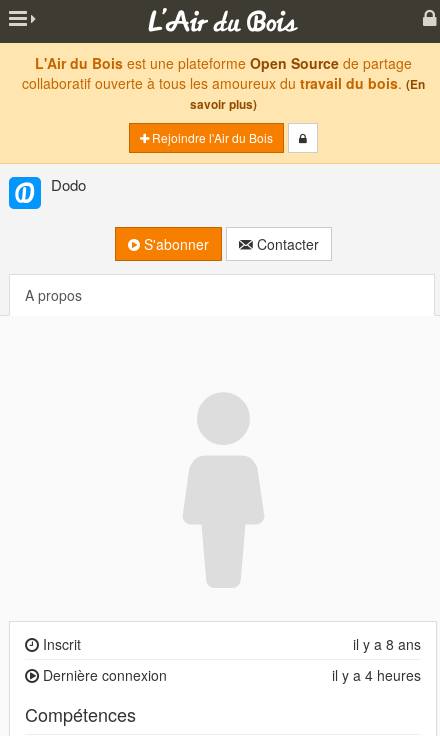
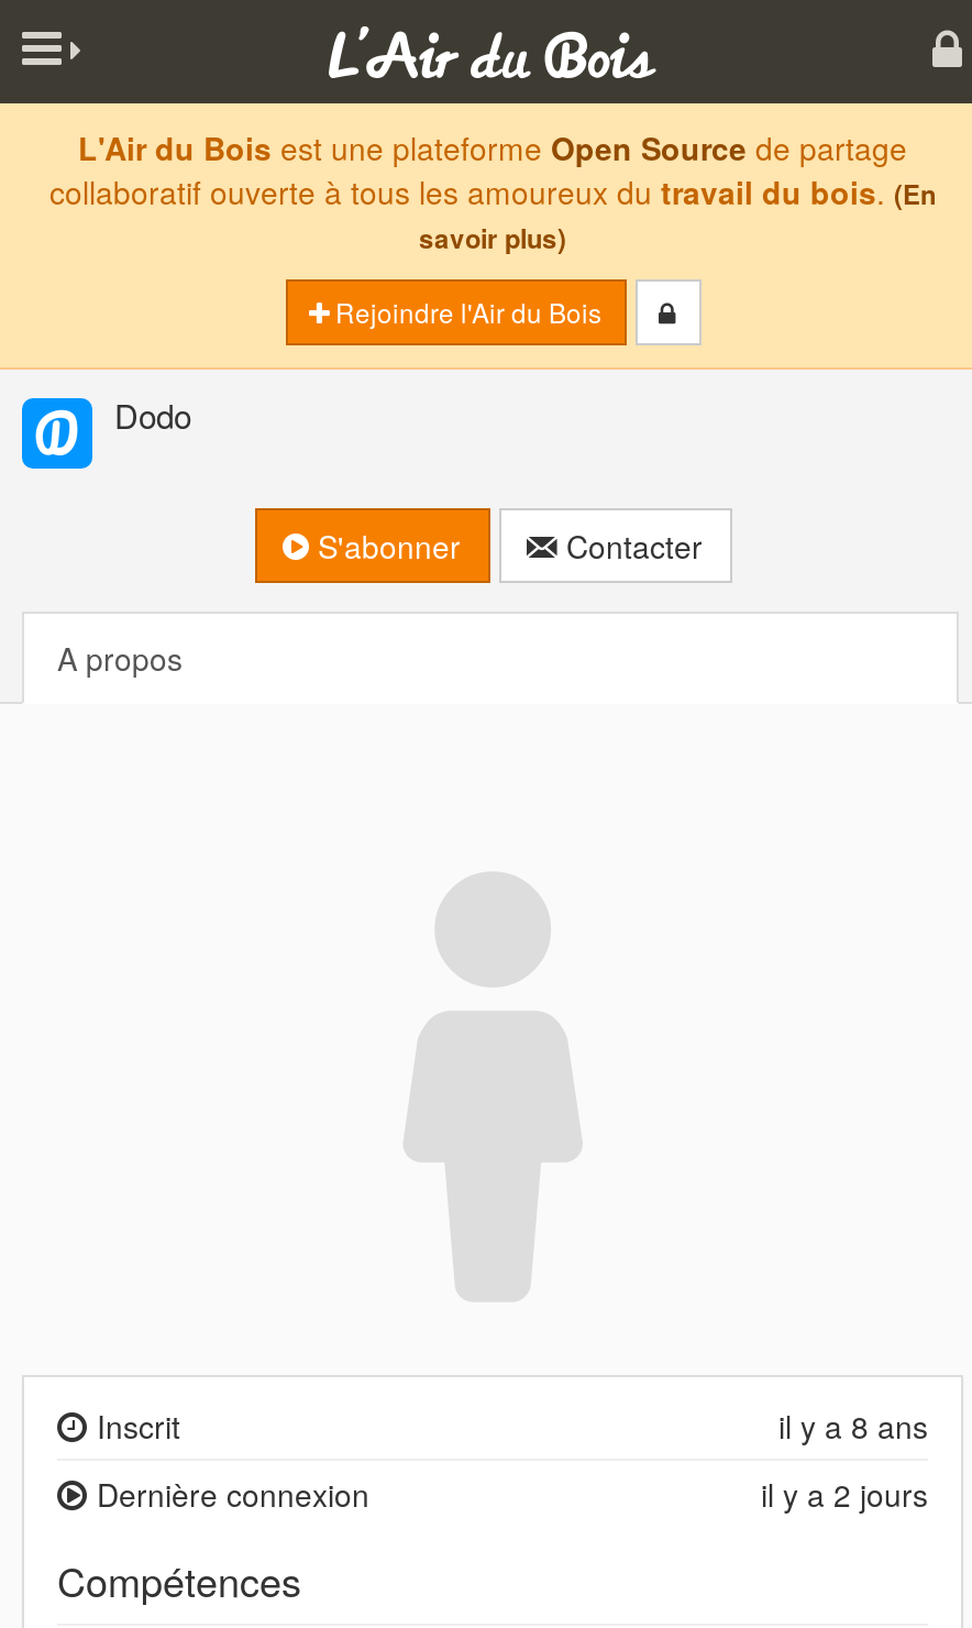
[332,665,421,685] il y a 4 heures -> [761,1472,928,1516] il y a 2 jours

